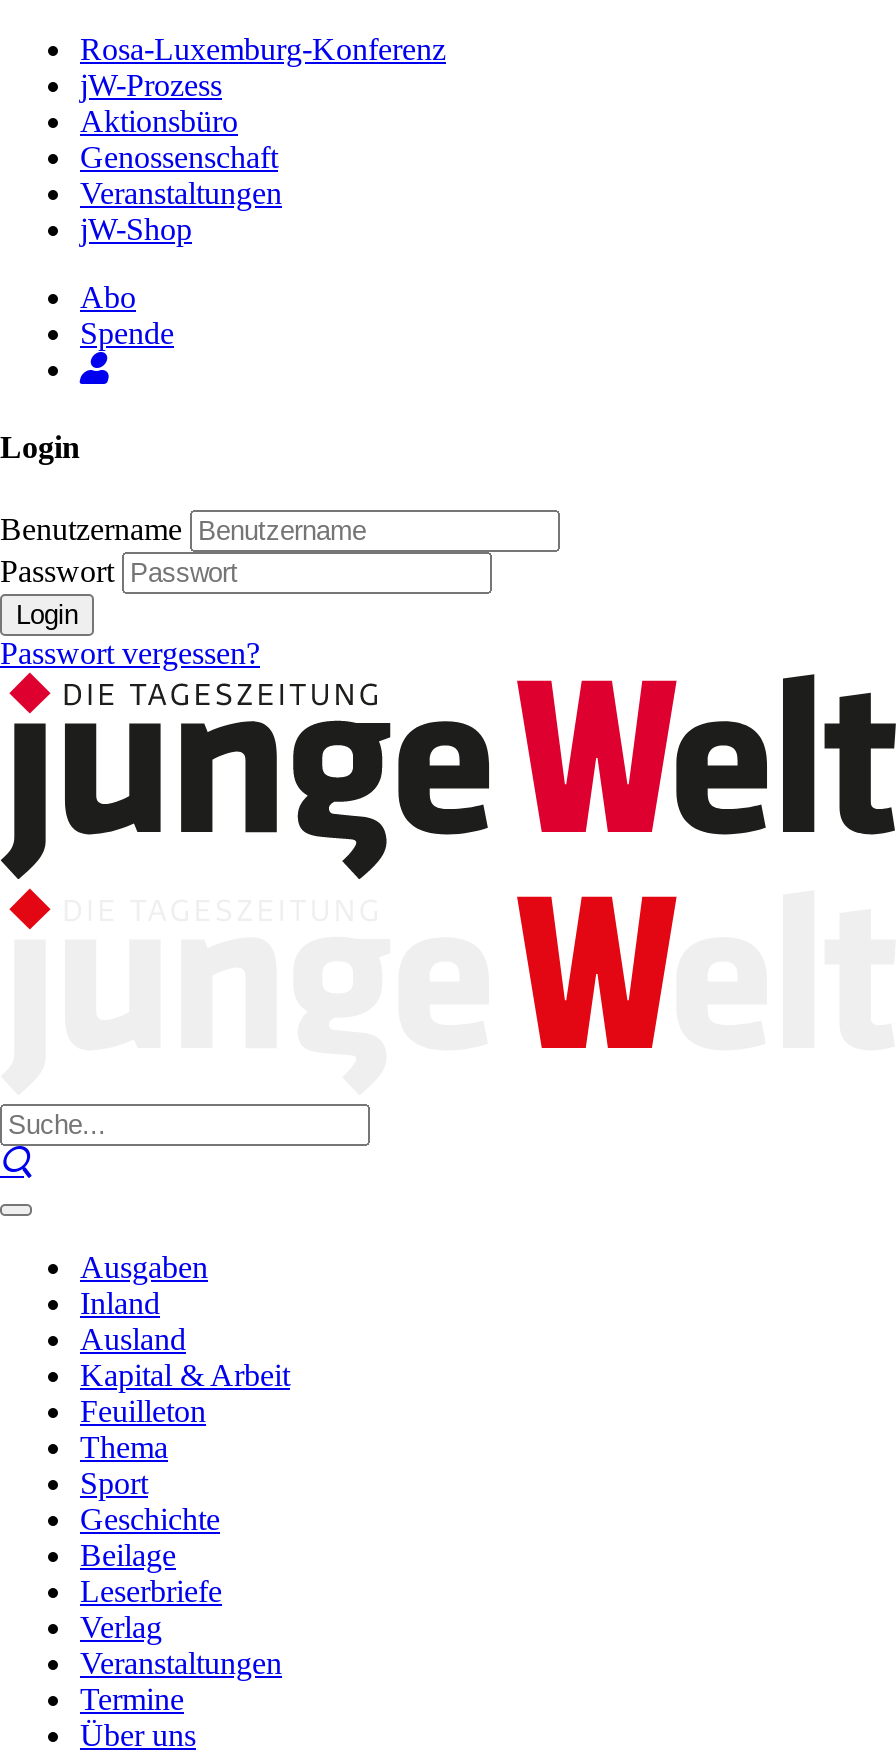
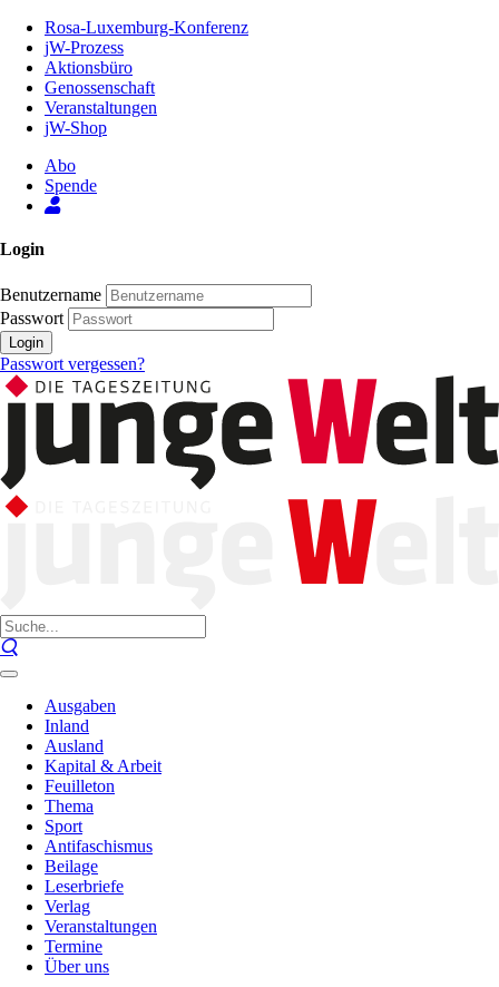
[80,1502,220,1536] Geschichte -> [45,837,153,856] Antifaschismus

